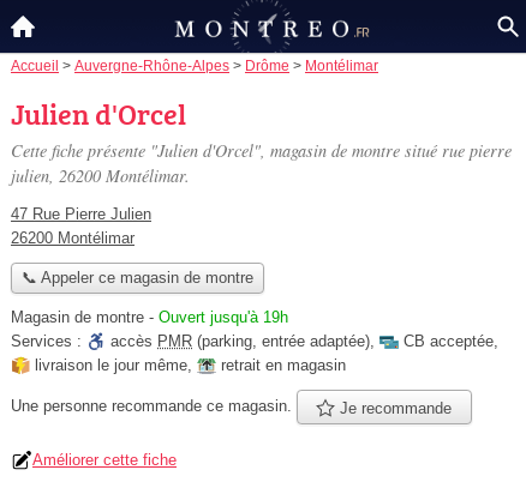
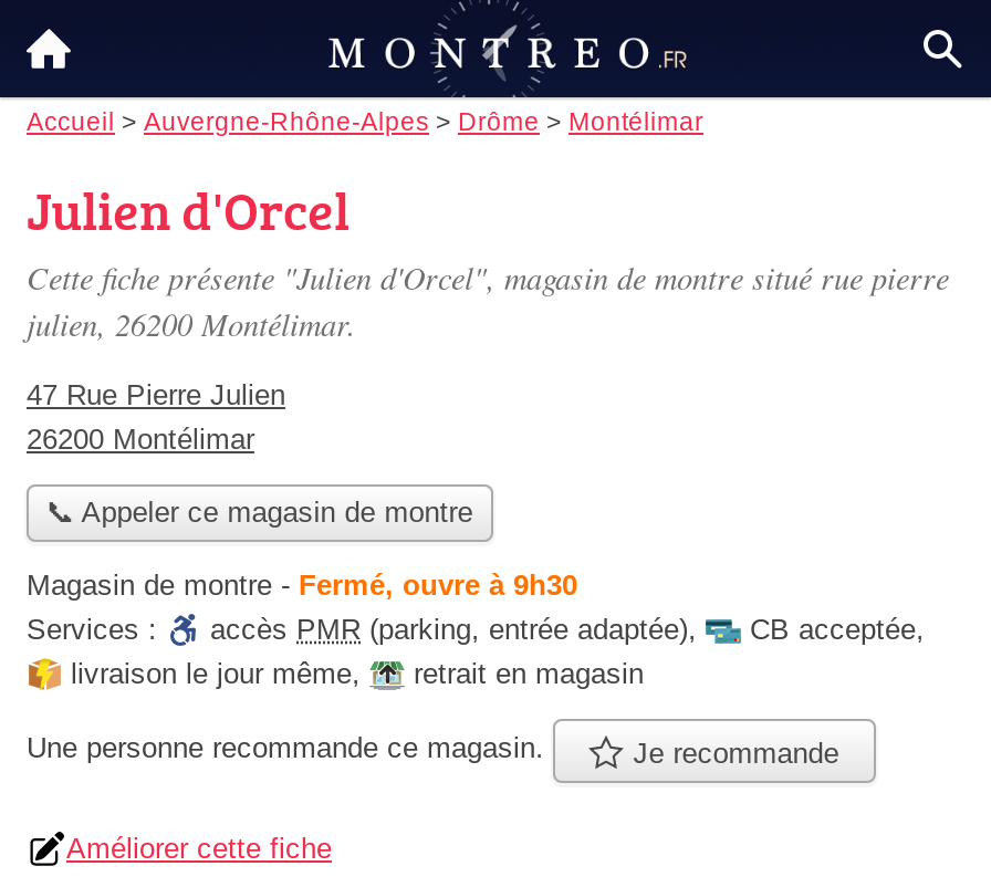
[11,309,288,327] Magasin de montre - Ouvert jusqu'à 19h -> [27,569,577,603] Magasin de montre - Fermé, ouvre à 9h30

